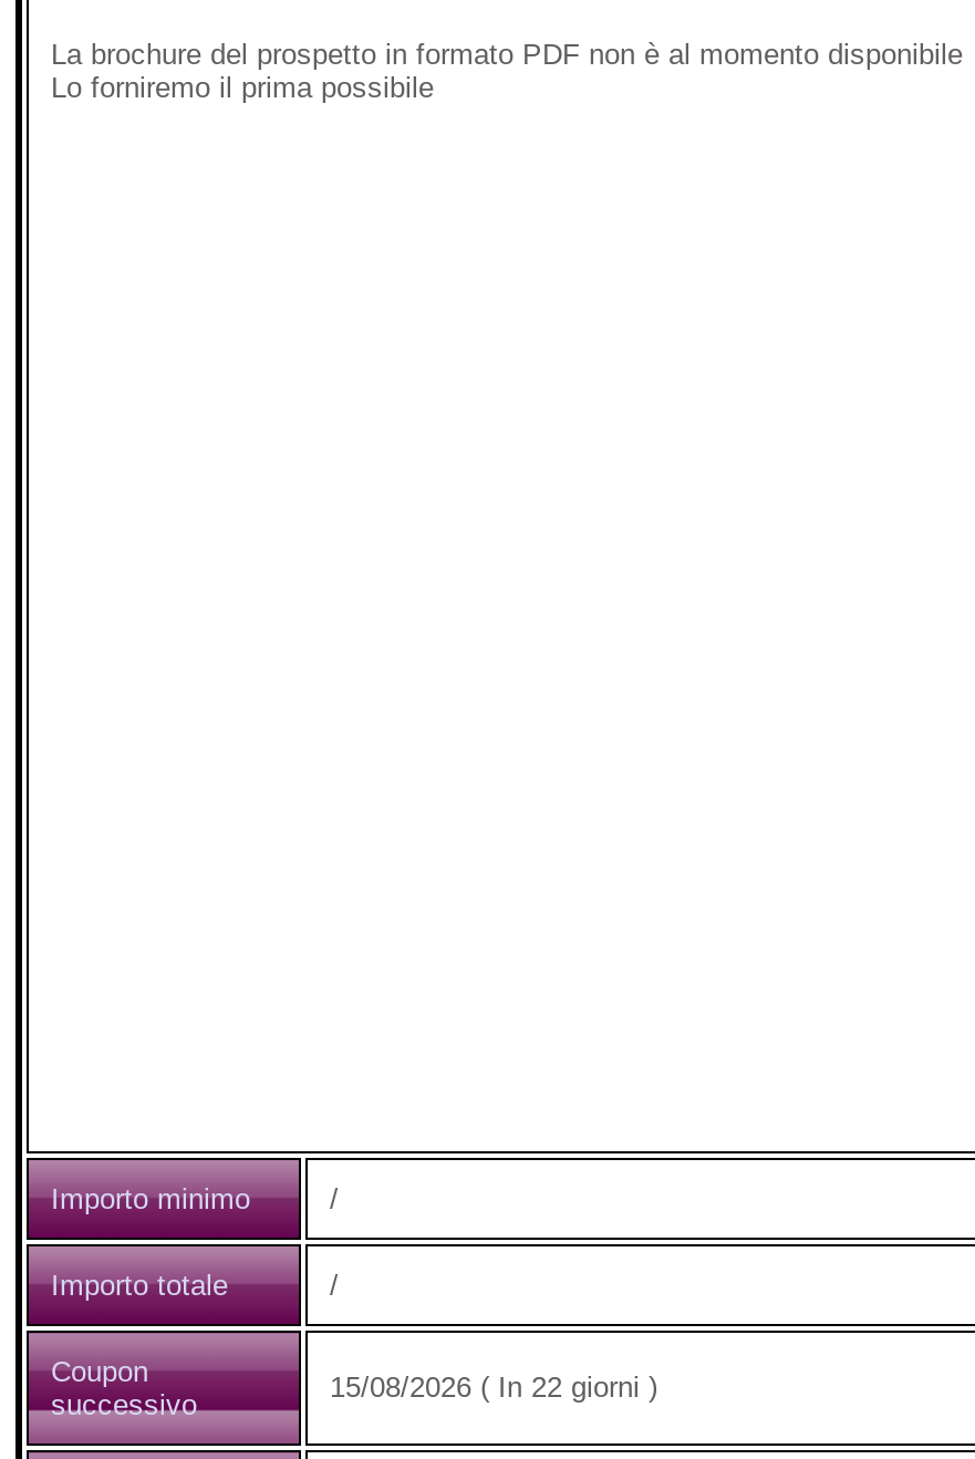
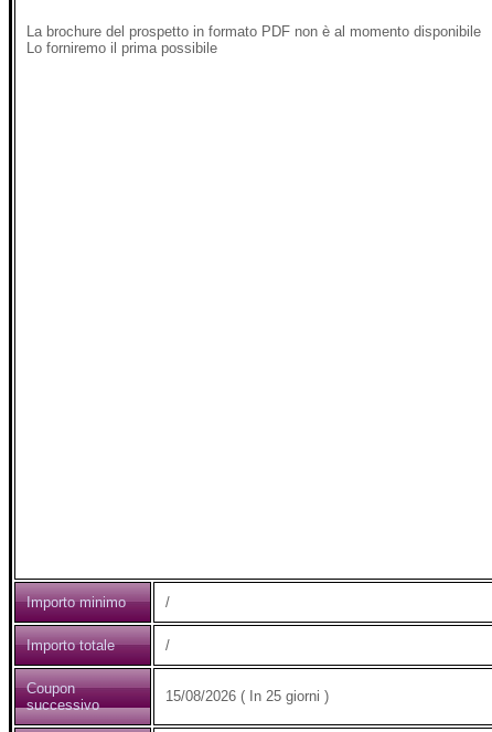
[330,1370,657,1404] 15/08/2026 ( In 22 giorni ) -> [165,688,329,704] 15/08/2026 ( In 25 giorni )

